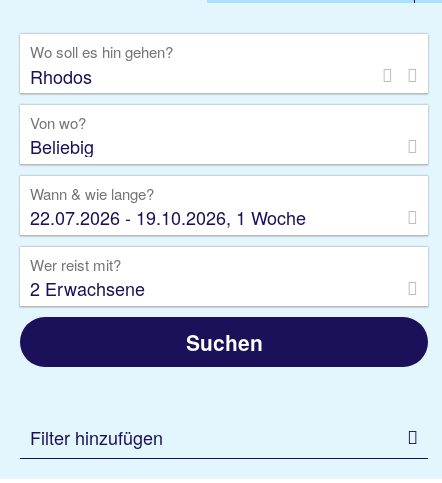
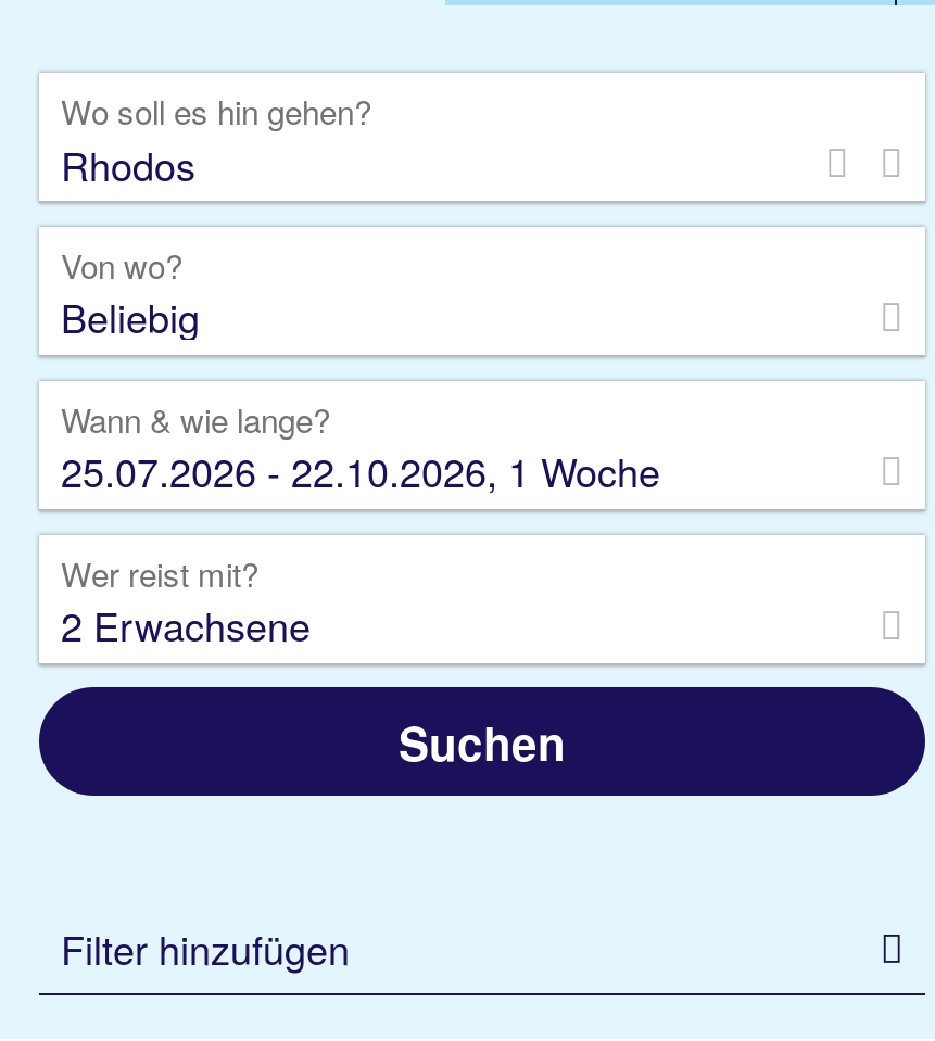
[30,204,306,230] 22.07.2026 - 19.10.2026, 1 Woche -> [61,442,660,498] 25.07.2026 - 22.10.2026, 1 Woche

